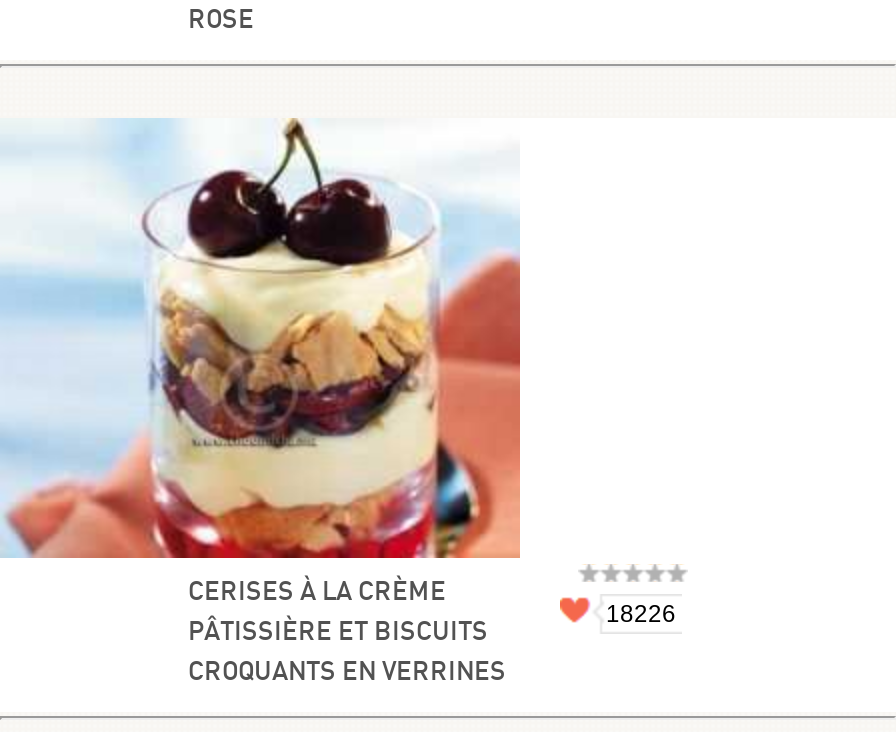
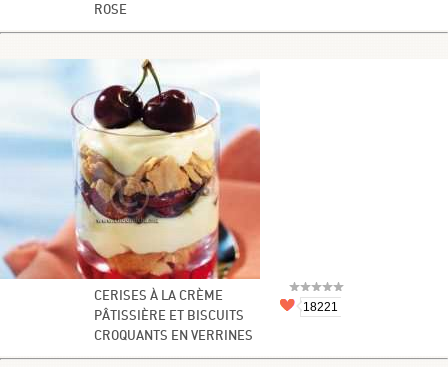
[606,600,676,628] 18226 -> [303,300,338,314] 18221

